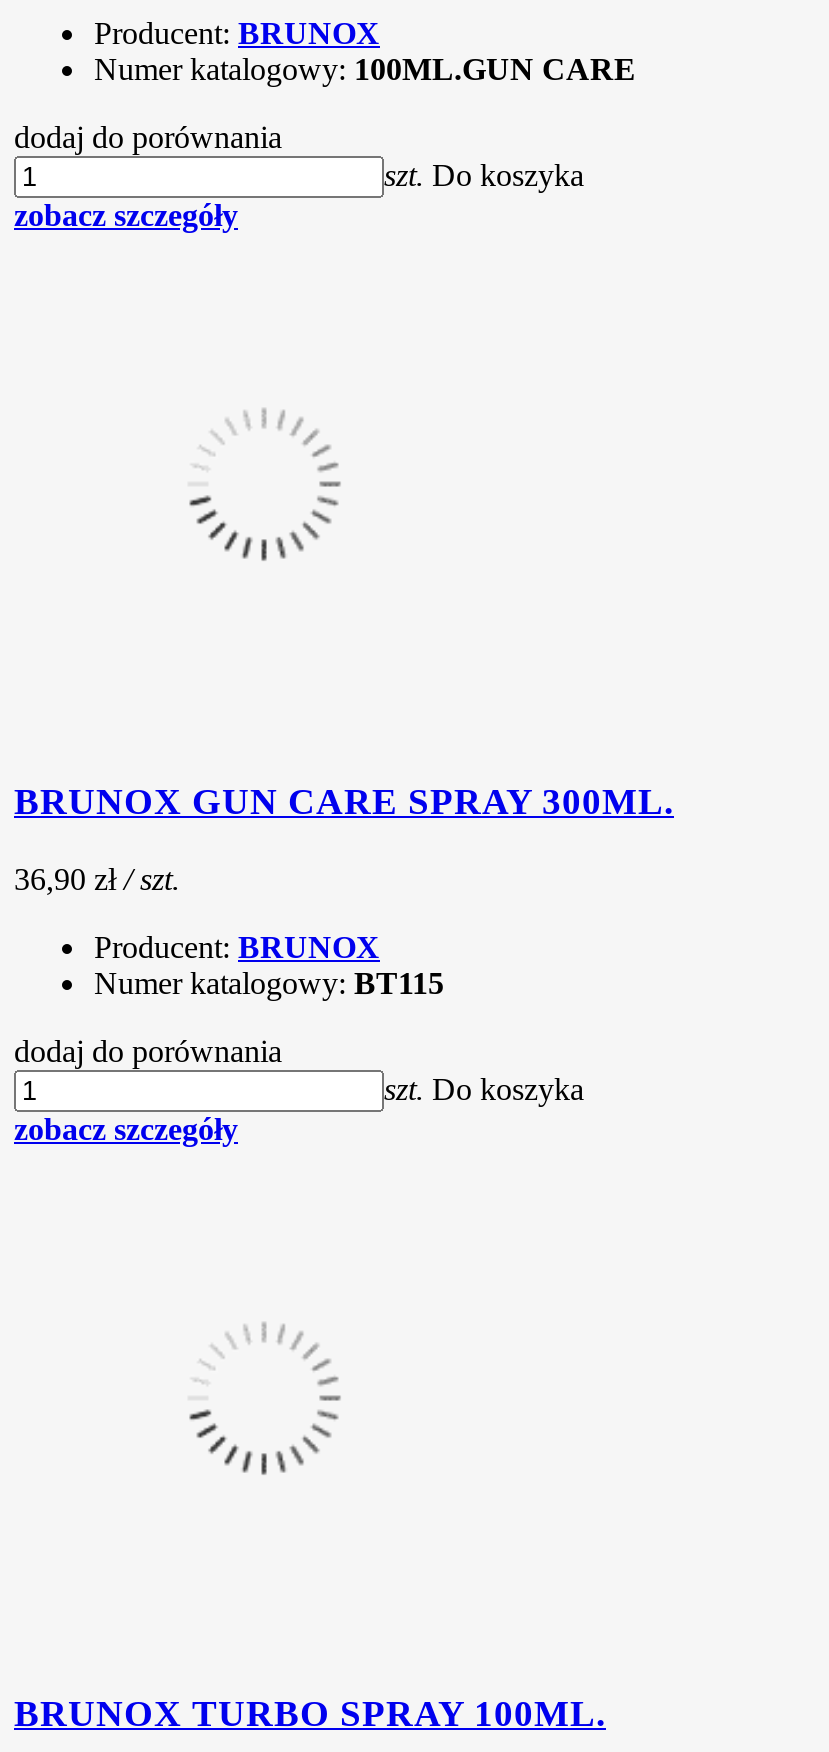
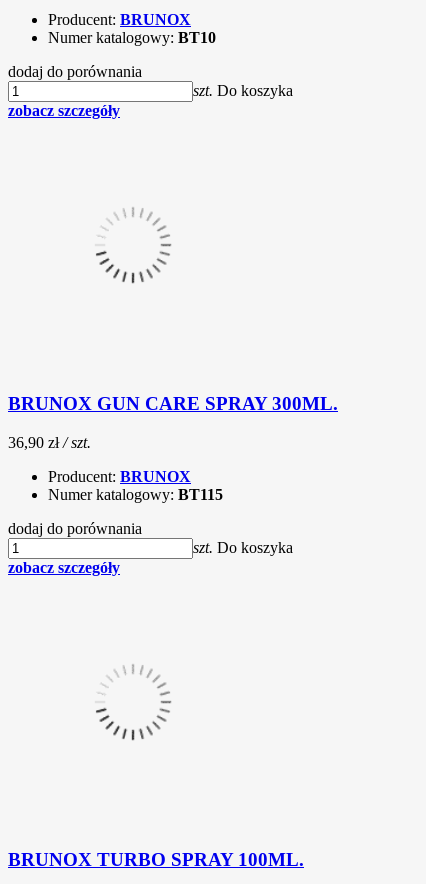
[94,52,636,86] Numer katalogowy: 100ML.GUN CARE -> [48,29,216,46] Numer katalogowy: BT10

